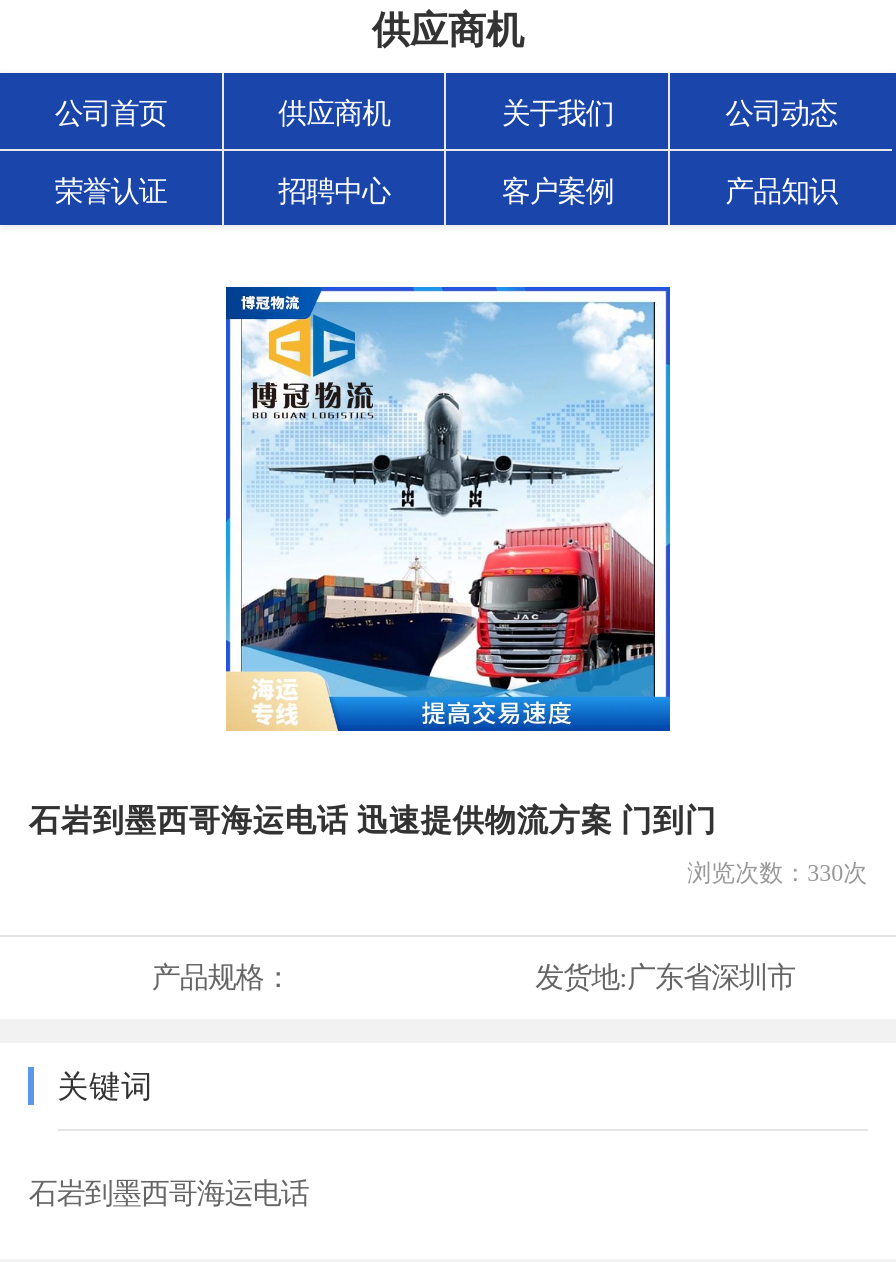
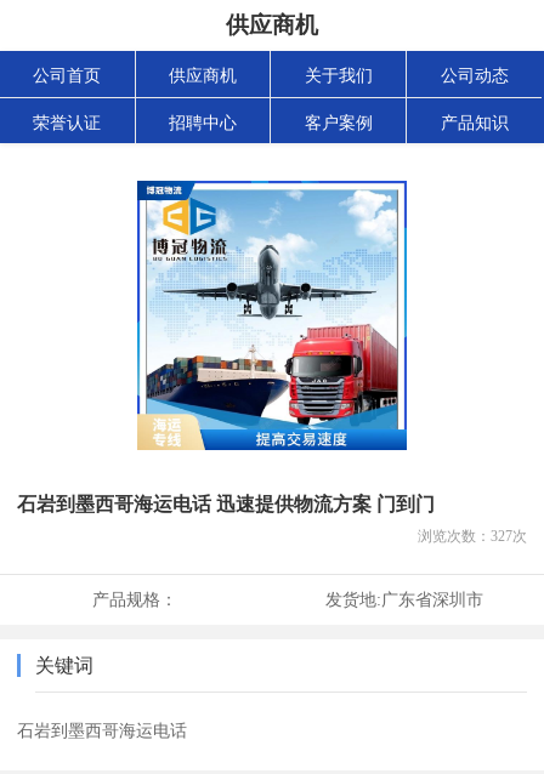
[687,859,867,887] 浏览次数：330次 -> [417,528,527,545] 浏览次数：327次

